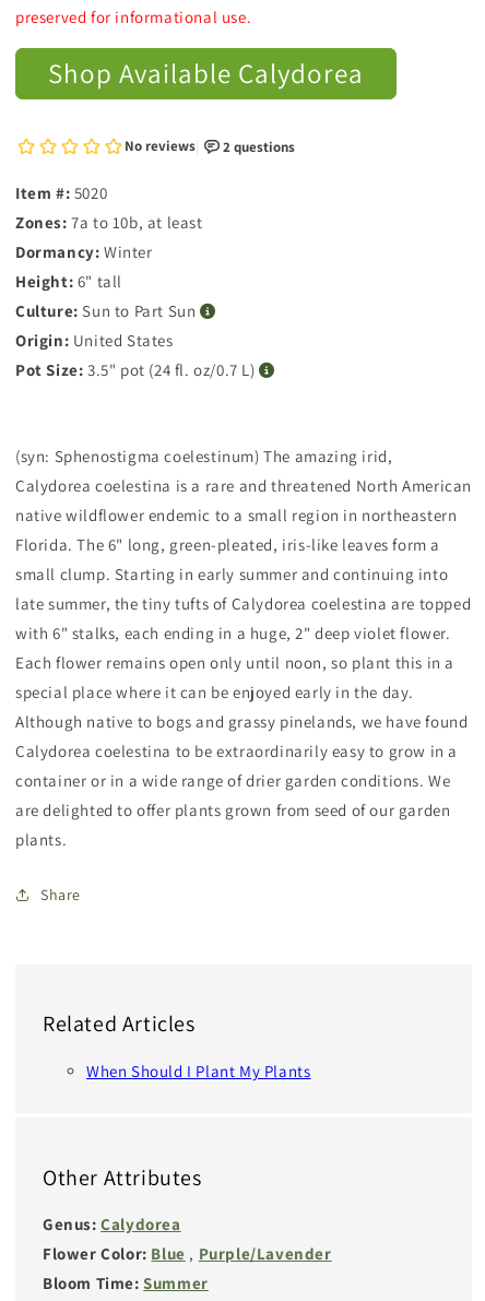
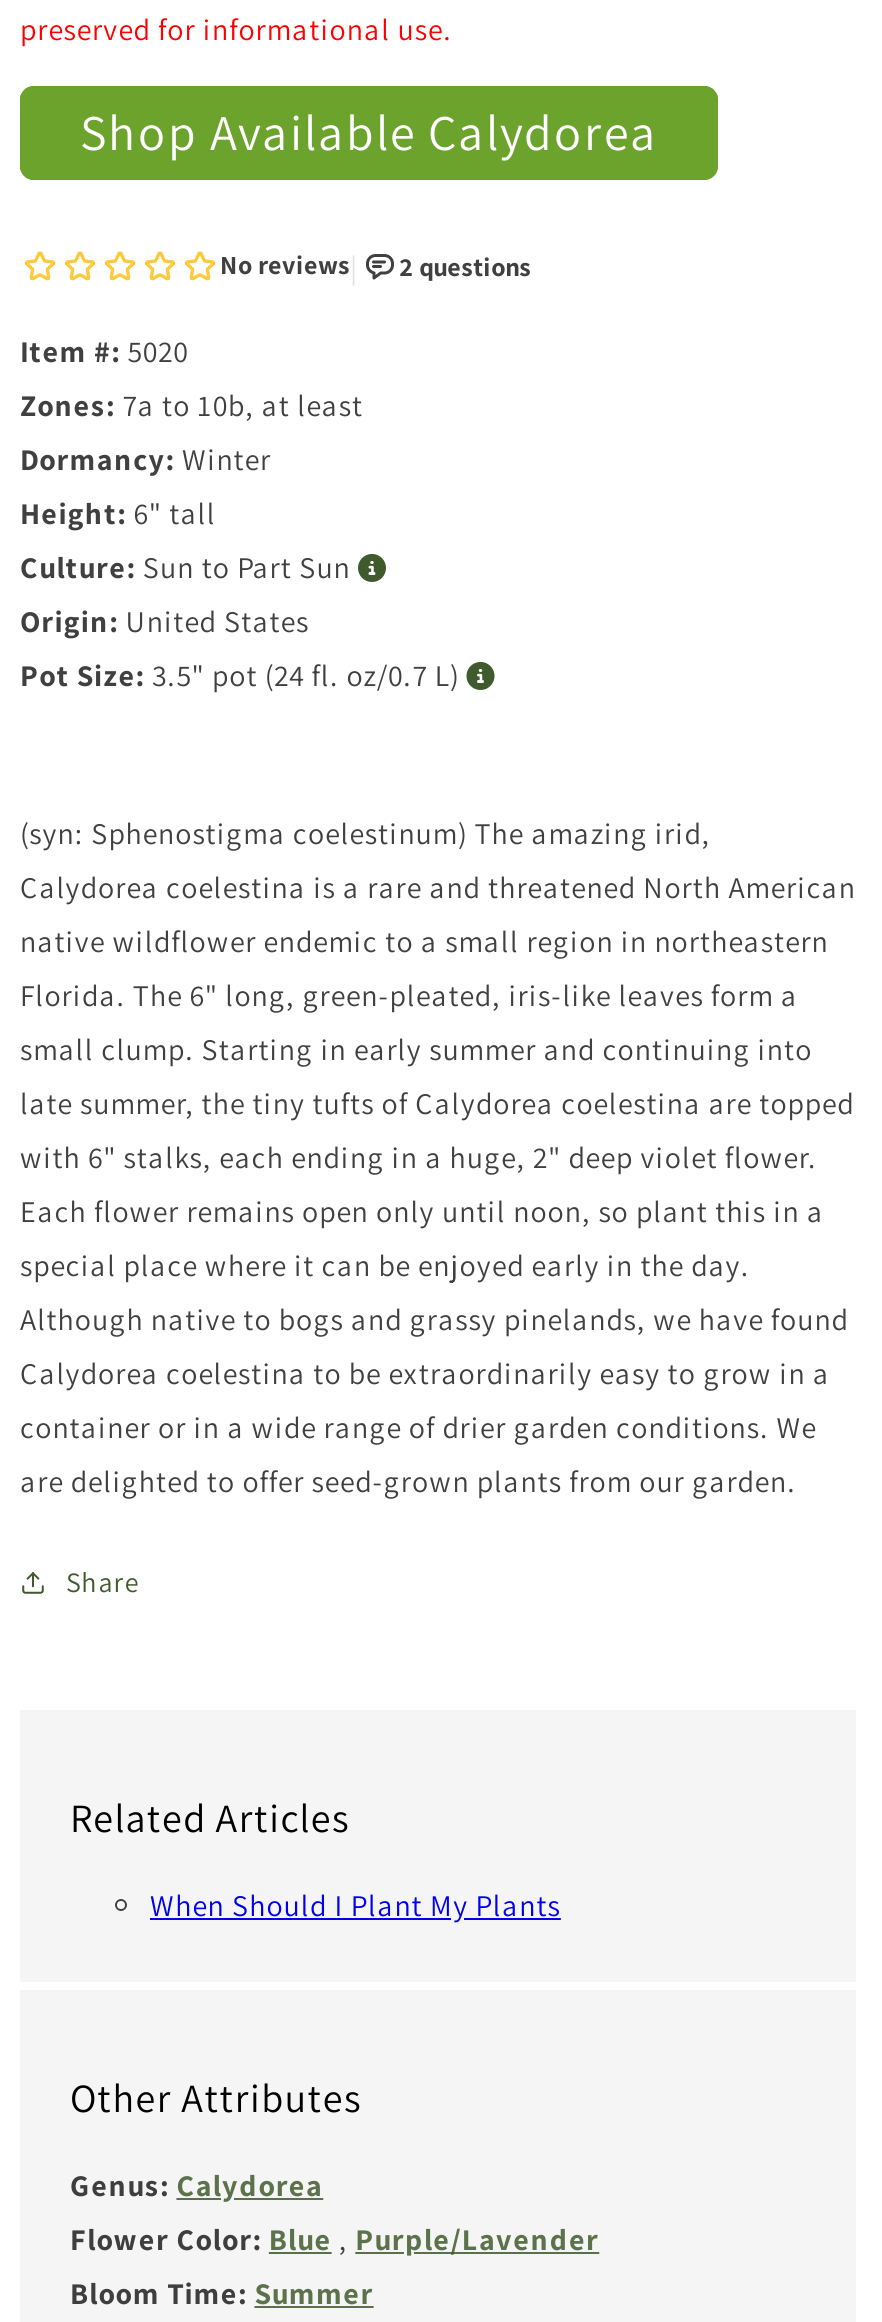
[15,799,450,850] are delighted to offer plants grown from seed of our garden | plants. -> [20,1461,796,1499] are delighted to offer seed-grown plants from our garden.

